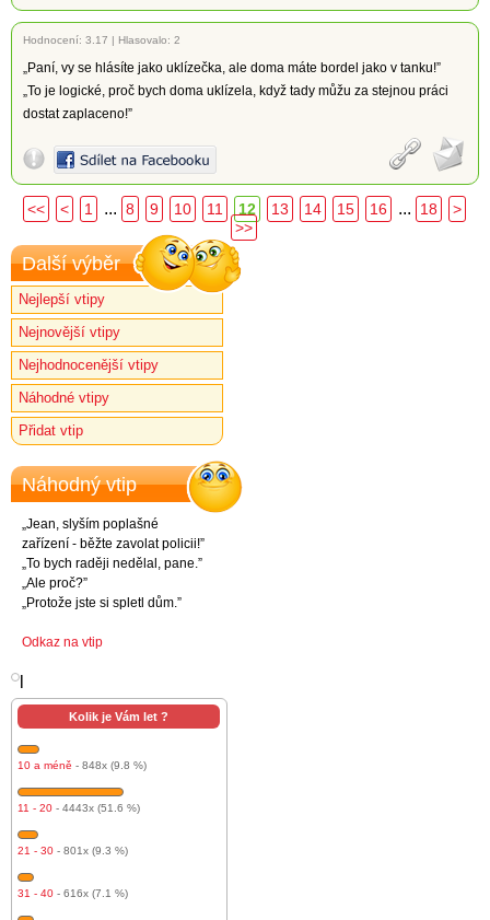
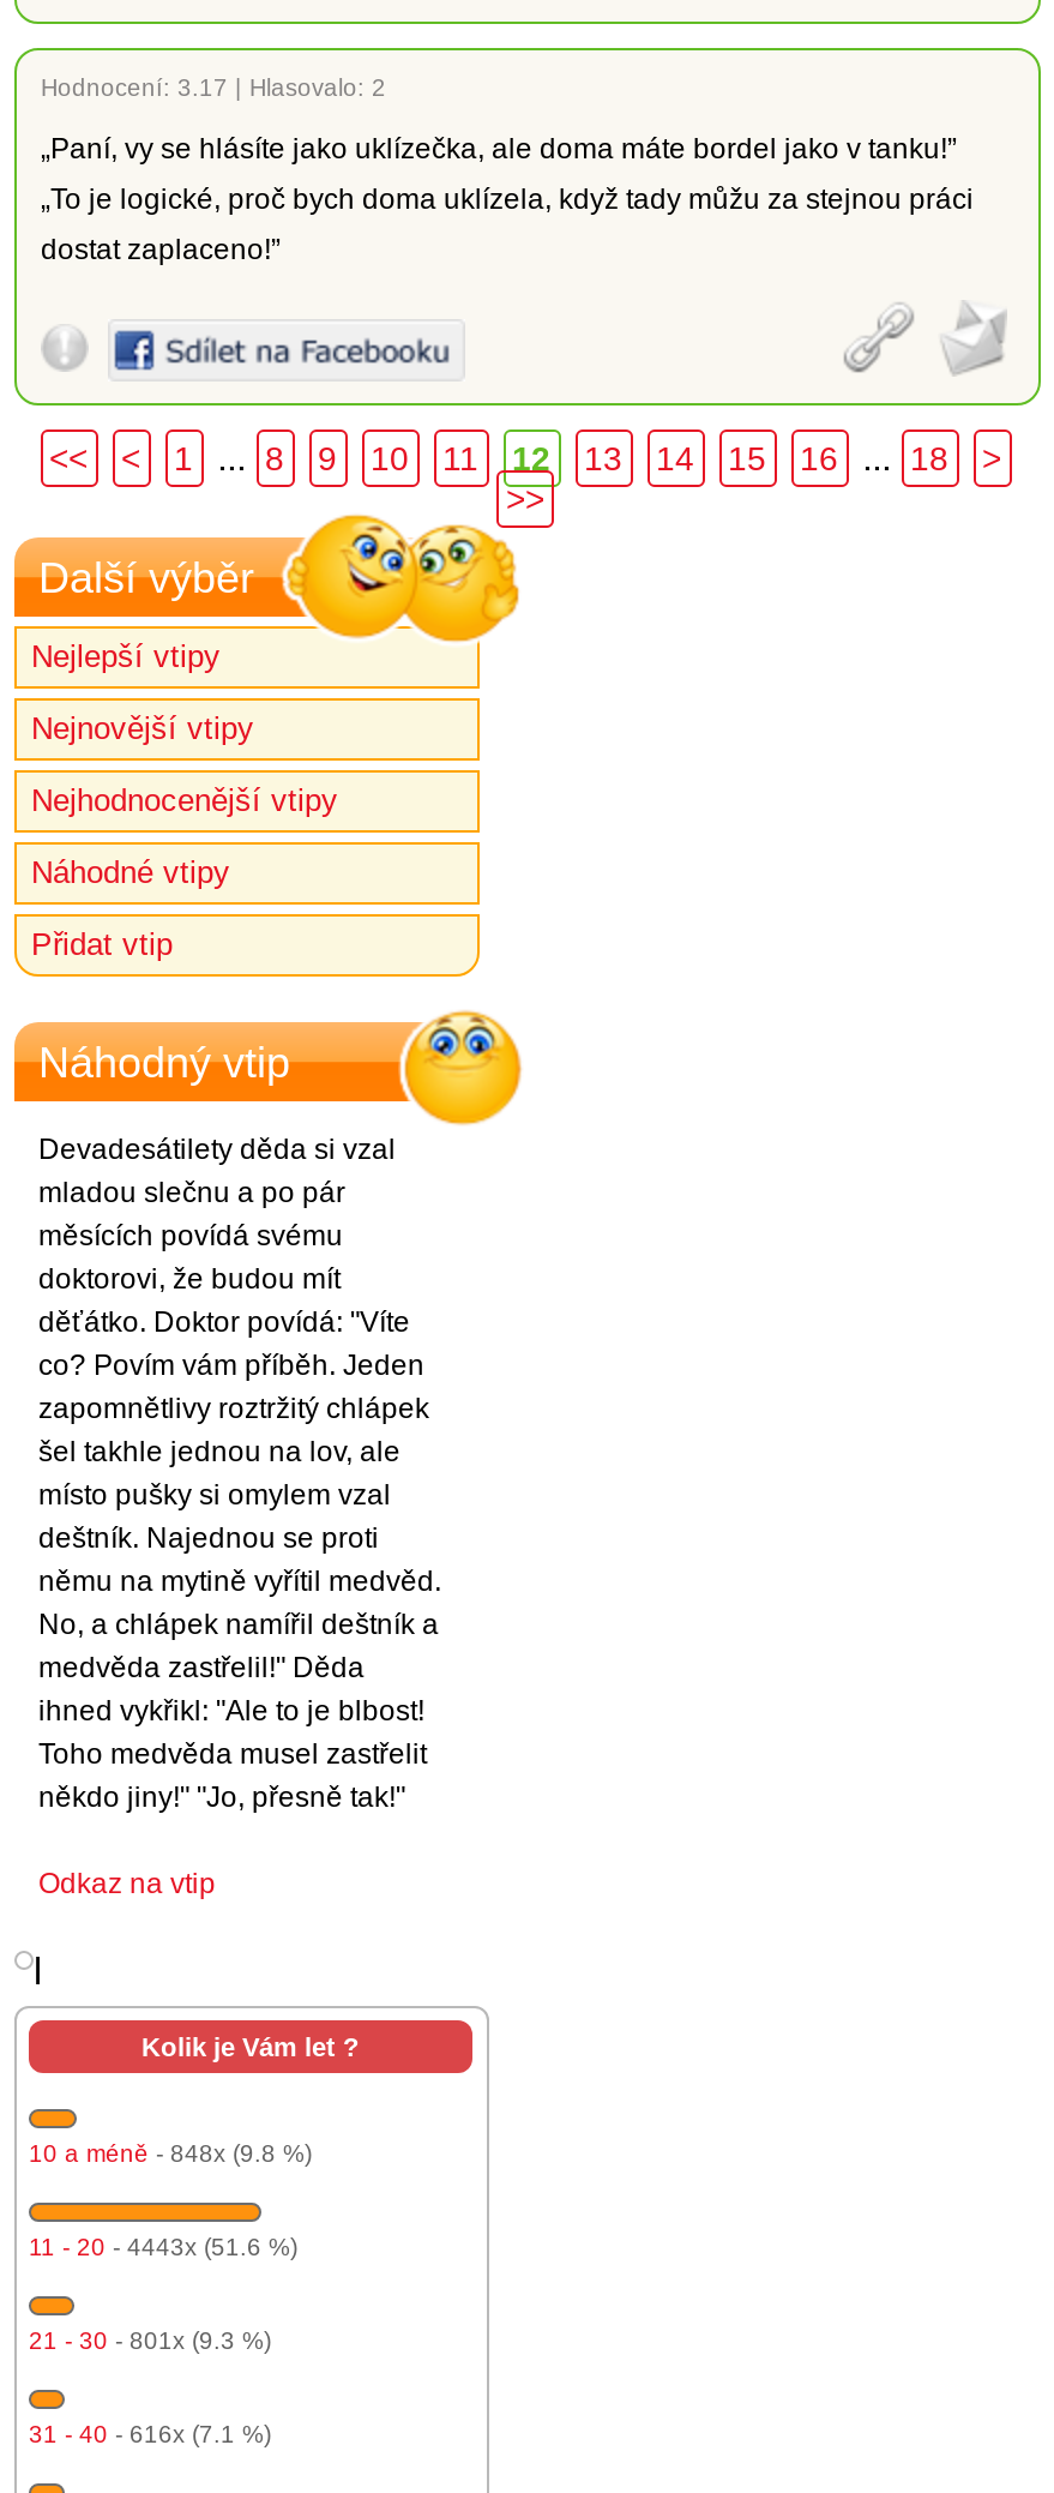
[22,516,205,610] „Jean, slyším poplašné | zařízení - běžte zavolat policii!” | „To bych raději nedělal, pane.” | „Ale proč?” | „Protože jste si spletl dům.” -> [38,1133,441,1814] Devadesátilety děda si vzal | mladou slečnu a po pár | měsících povídá svému | doktorovi, že budou mít | děťátko. Doktor povídá: "Víte | co? Povím vám příběh. Jeden | zapomnětlivy roztržitý chlápek | šel takhle jednou na lov, ale | místo pušky si omylem vzal | deštník. Najednou se proti | němu na mytině vyřítil medvěd. | No, a chlápek namířil deštník a | medvěda zastřelil!" Děda | ihned vykřikl: "Ale to je blbost! | Toho medvěda musel zastřelit | někdo jiny!" "Jo, přesně tak!"

